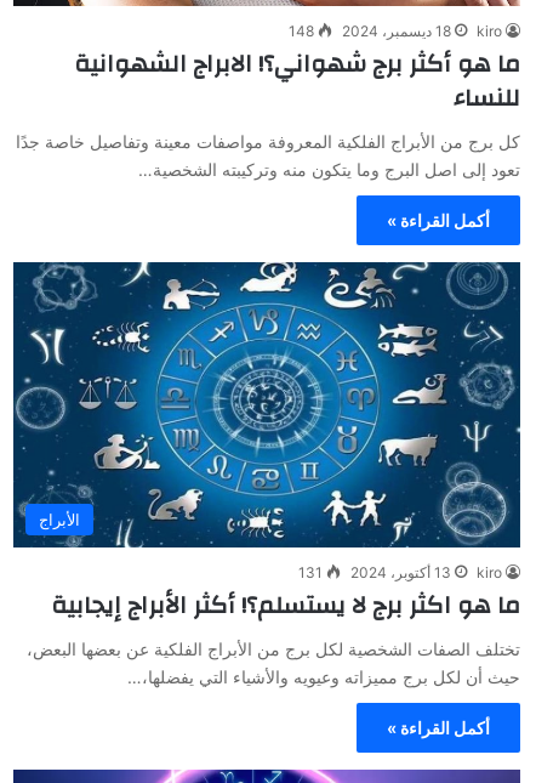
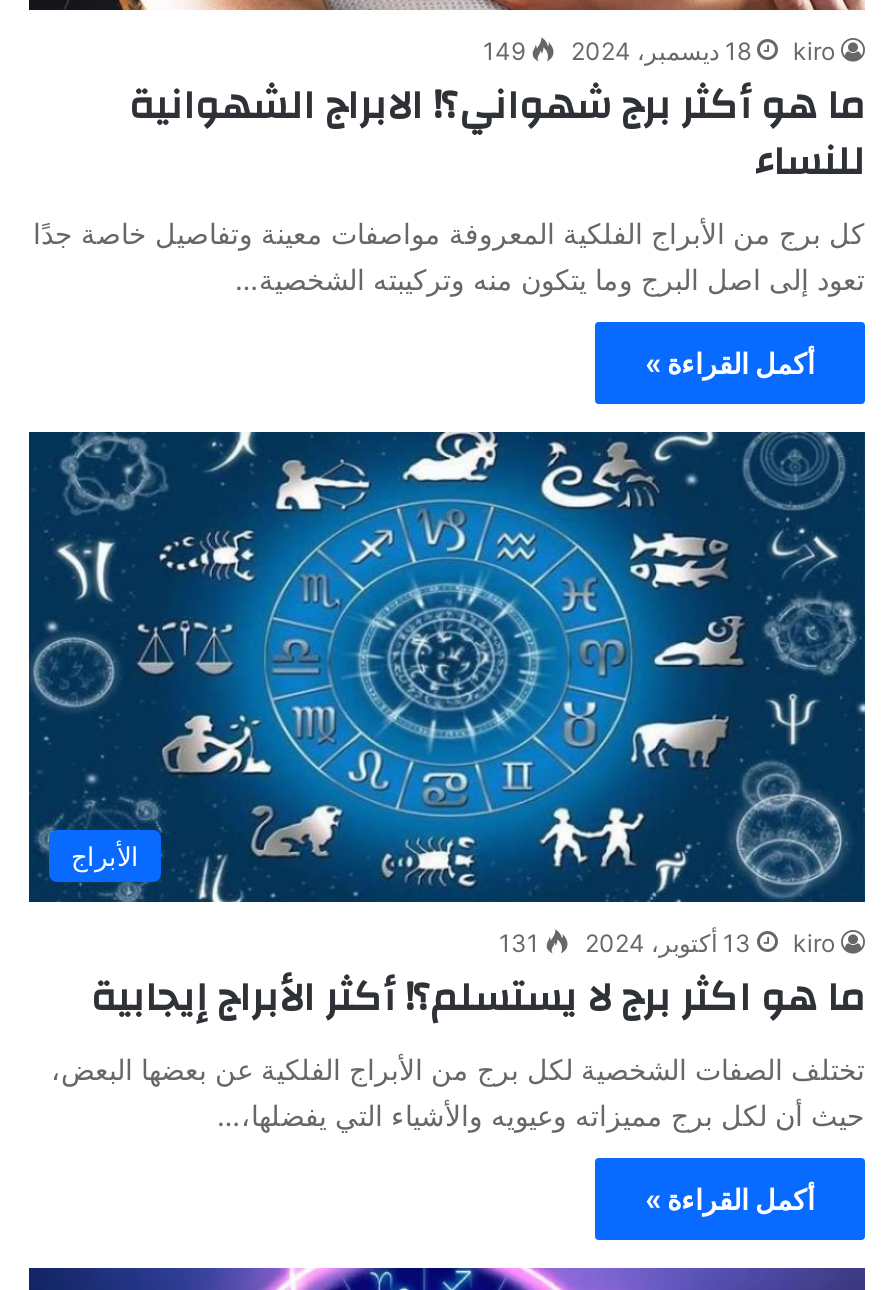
[289,22,314,40] 148 -> [483,36,525,66] 149

